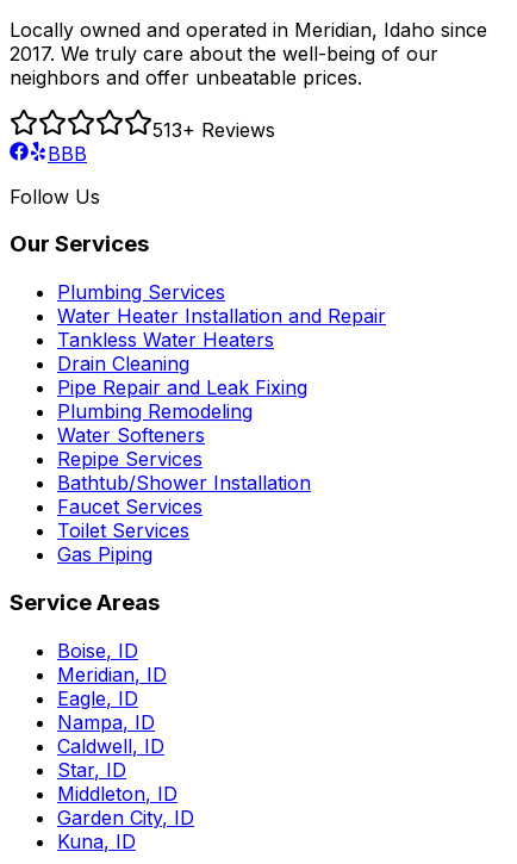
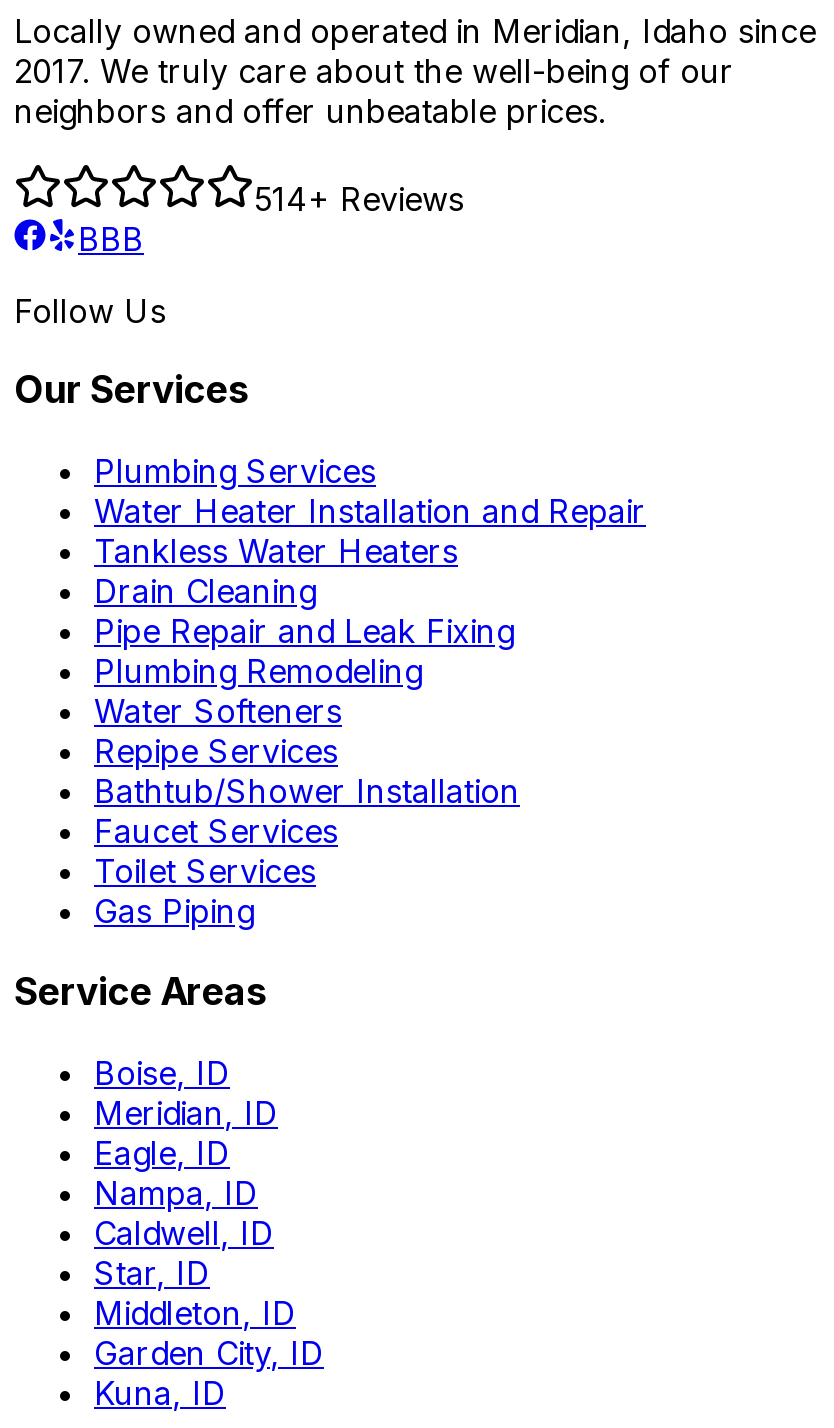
[152,118,275,141] 513+ Reviews -> [254,178,464,218] 514+ Reviews

